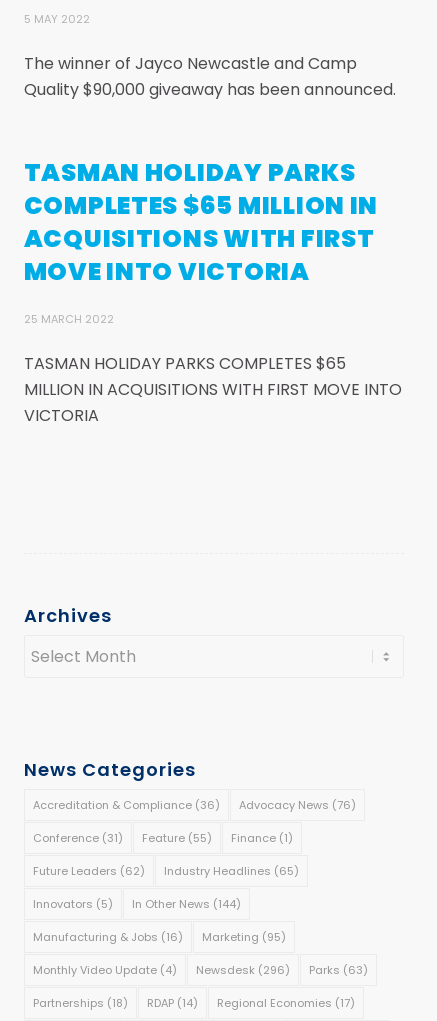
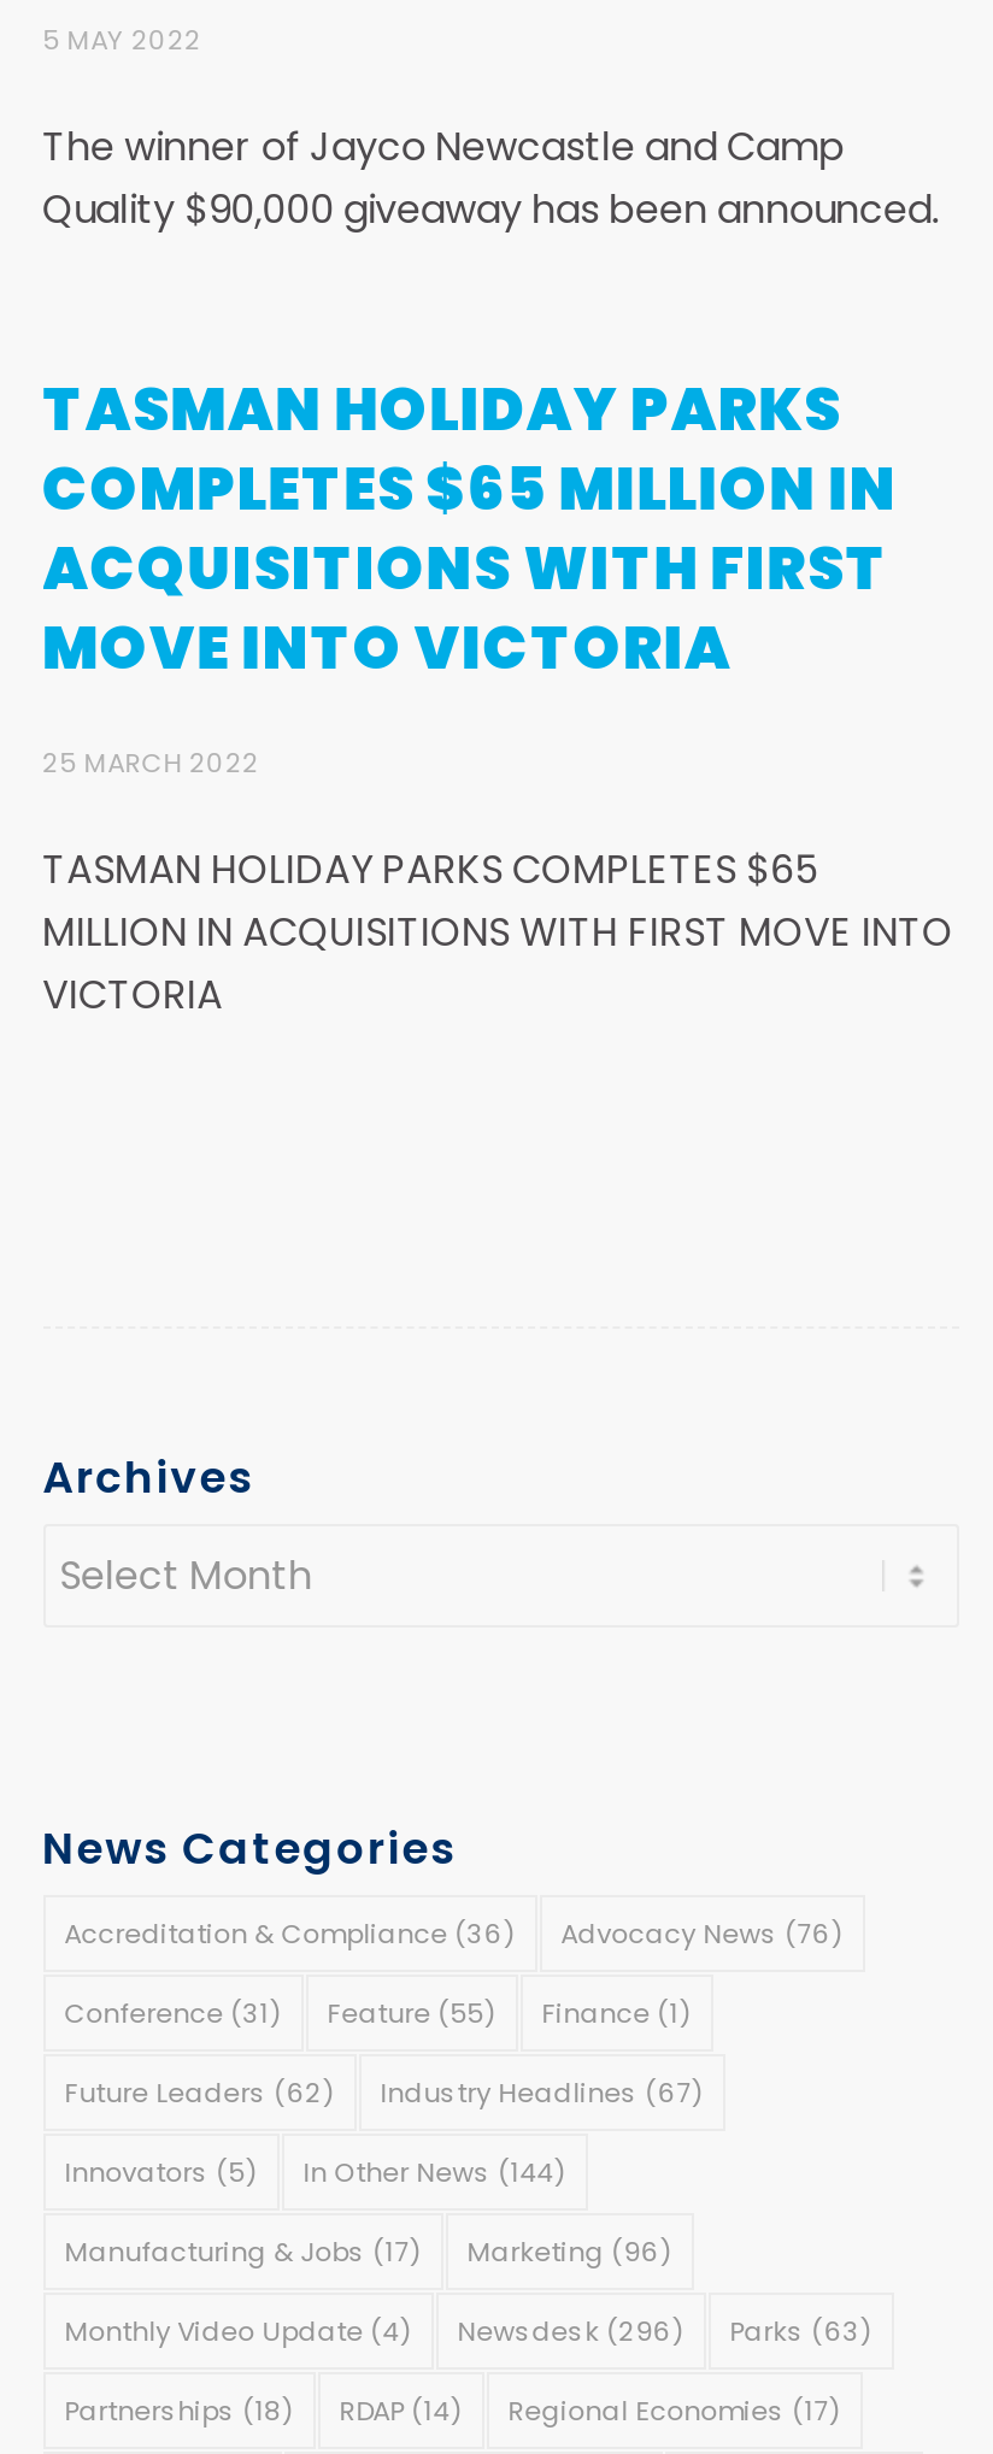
[164,863,299,879] Industry Headlines (65) -> [380,2073,703,2111] Industry Headlines (67)
[33,929,183,945] Manufacturing & Jobs (16) -> [64,2232,421,2270] Manufacturing & Jobs (17)
[202,929,286,945] Marketing (95) -> [467,2232,671,2270] Marketing (96)

